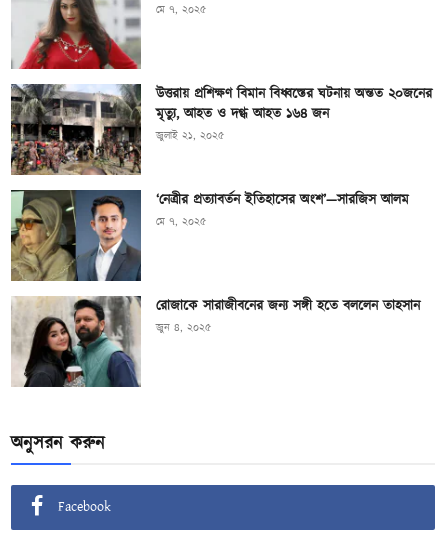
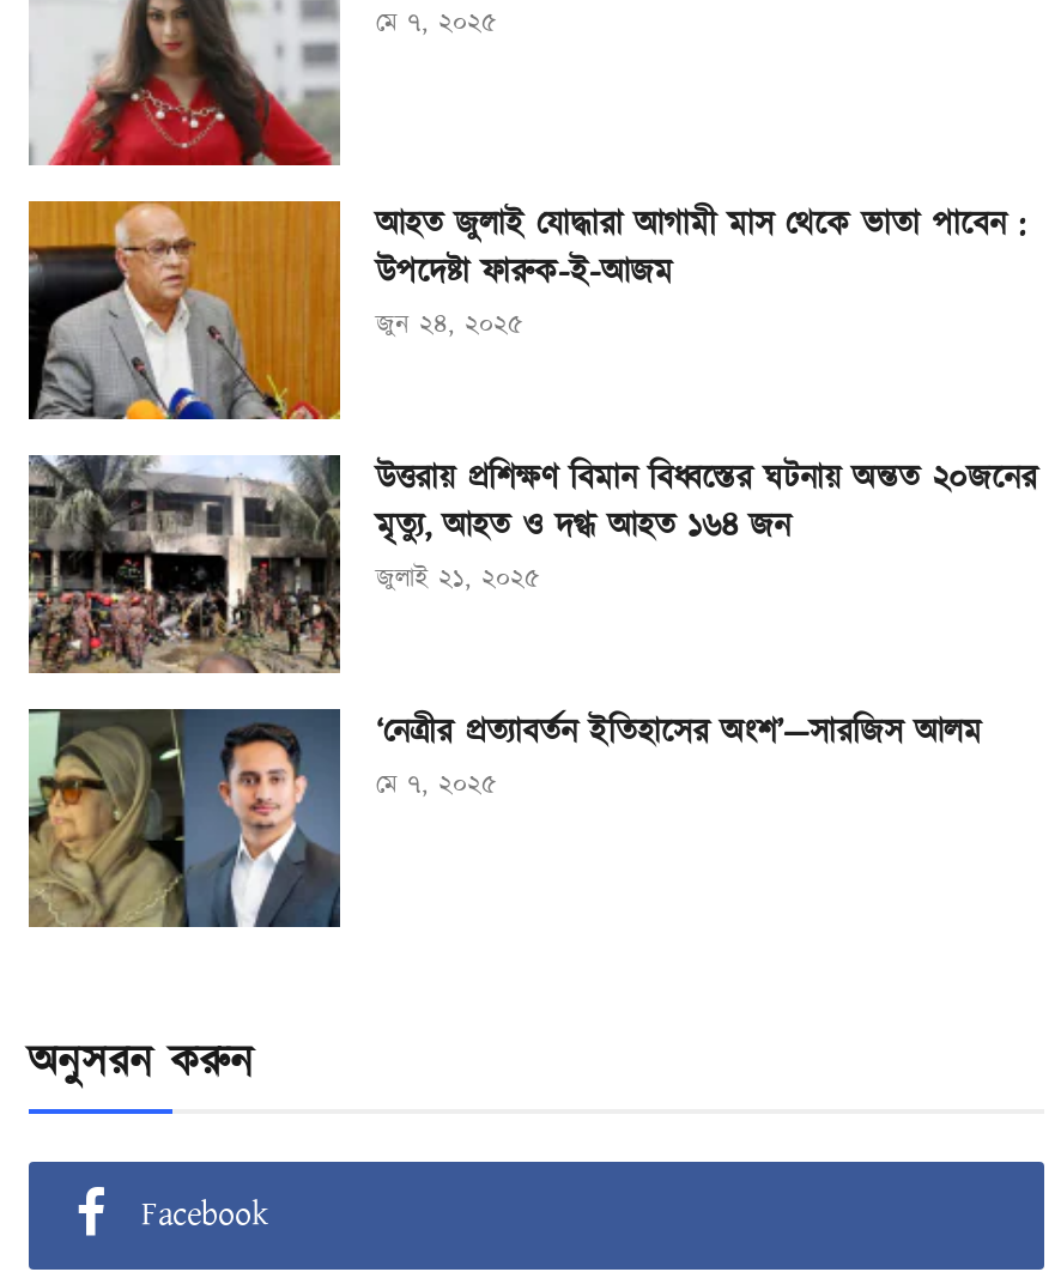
none -> [26,199,1025,422] [image] | আহত জুলাই যোদ্ধারা আগামী মাস থেকে ভাতা পাবেন : | উপদেষ্টা ফারুক-ই-আজম | জুন ২৪, ২০২৫
moved [9,82,432,229] -> [24,450,1037,803]: [image] | উত্তরায় প্রশিক্ষণ বিমান বিধ্বস্তের ঘটনায় অন্তত ২০জনের | মৃত্যু, আহত ও দগ্ধ আহত ১৬৪ জন | জুলাই ২১, ২০২৫ | ‘নেত্রীর প্রত্যাবর্তন ইতিহাসের অংশ’—সারজিস আলম | মে ৭, ২০২৫
moved [9,190,142,283] -> [24,709,342,932]: [image]
[12,296,420,388] [image] | রোজাকে সারাজীবনের জন্য সঙ্গী হতে বললেন তাহসান | জুন ৪, ২০২৫ -> none

